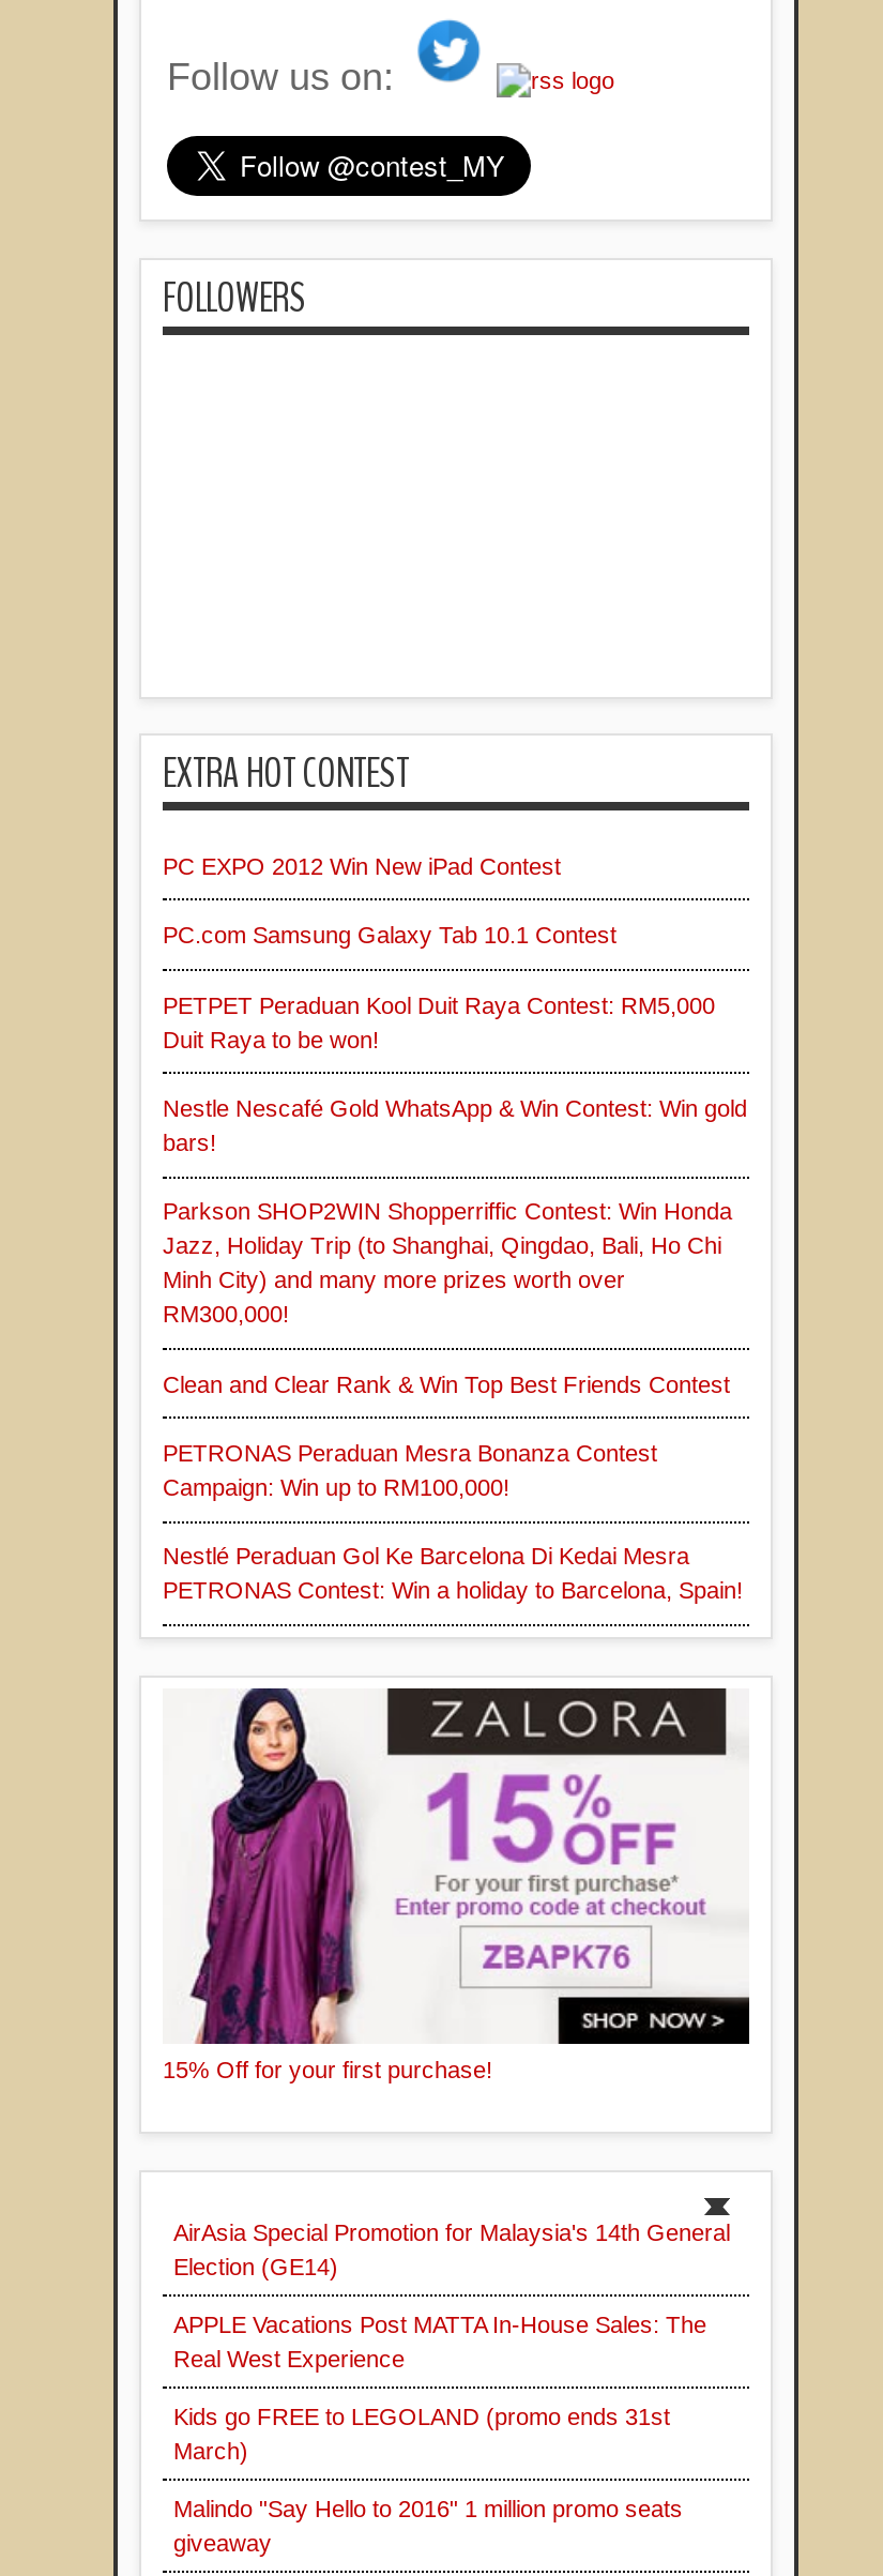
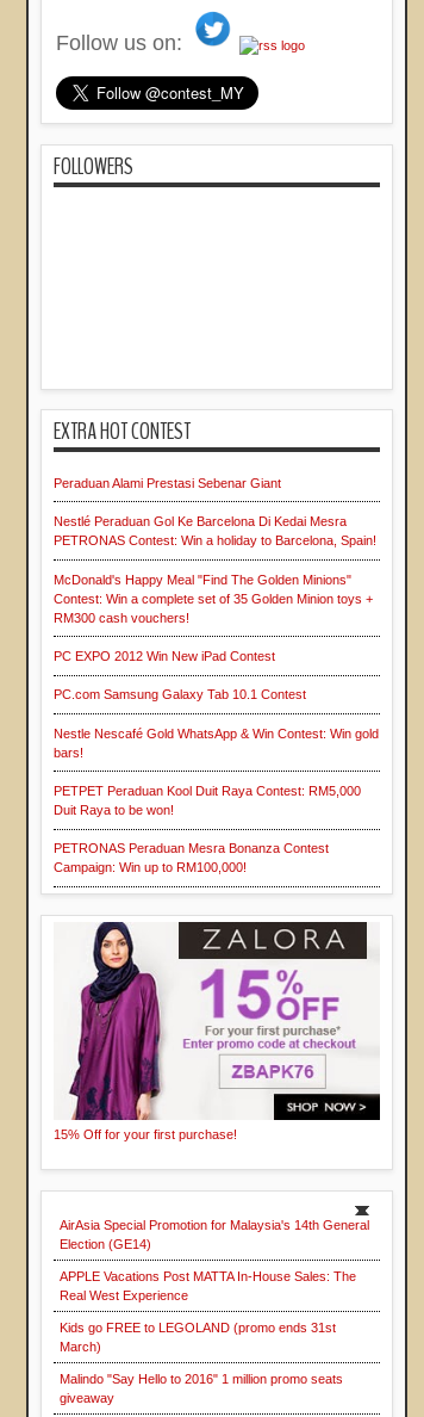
moved [163,853,747,1500] -> [54,649,379,875]: PC EXPO 2012 Win New iPad Contest | PC.com Samsung Galaxy Tab 10.1 Contest | Nestle Nescafé Gold WhatsApp & Win Contest: Win gold | bars! | PETPET Peraduan Kool Duit Raya Contest: RM5,000 | Duit Raya to be won! | PETRONAS Peraduan Mesra Bonanza Contest | Campaign: Win up to RM100,000!
[163,1199,732,1397] Parkson SHOP2WIN Shopperriffic Contest: Win Honda | Jazz, Holiday Trip (to Shanghai, Qingdao, Bali, Ho Chi | Minh City) and many more prizes worth over | RM300,000! | Clean and Clear Rank & Win Top Best Friends Contest -> [54,476,281,490] Peraduan Alami Prestasi Sebenar Giant
moved [163,1544,743,1604] -> [54,514,376,548]: Nestlé Peraduan Gol Ke Barcelona Di Kedai Mesra | PETRONAS Contest: Win a holiday to Barcelona, Spain!
none -> [54,572,373,624] McDonald's Happy Meal "Find The Golden Minions" | Contest: Win a complete set of 35 Golden Minion toys + | RM300 cash vouchers!

